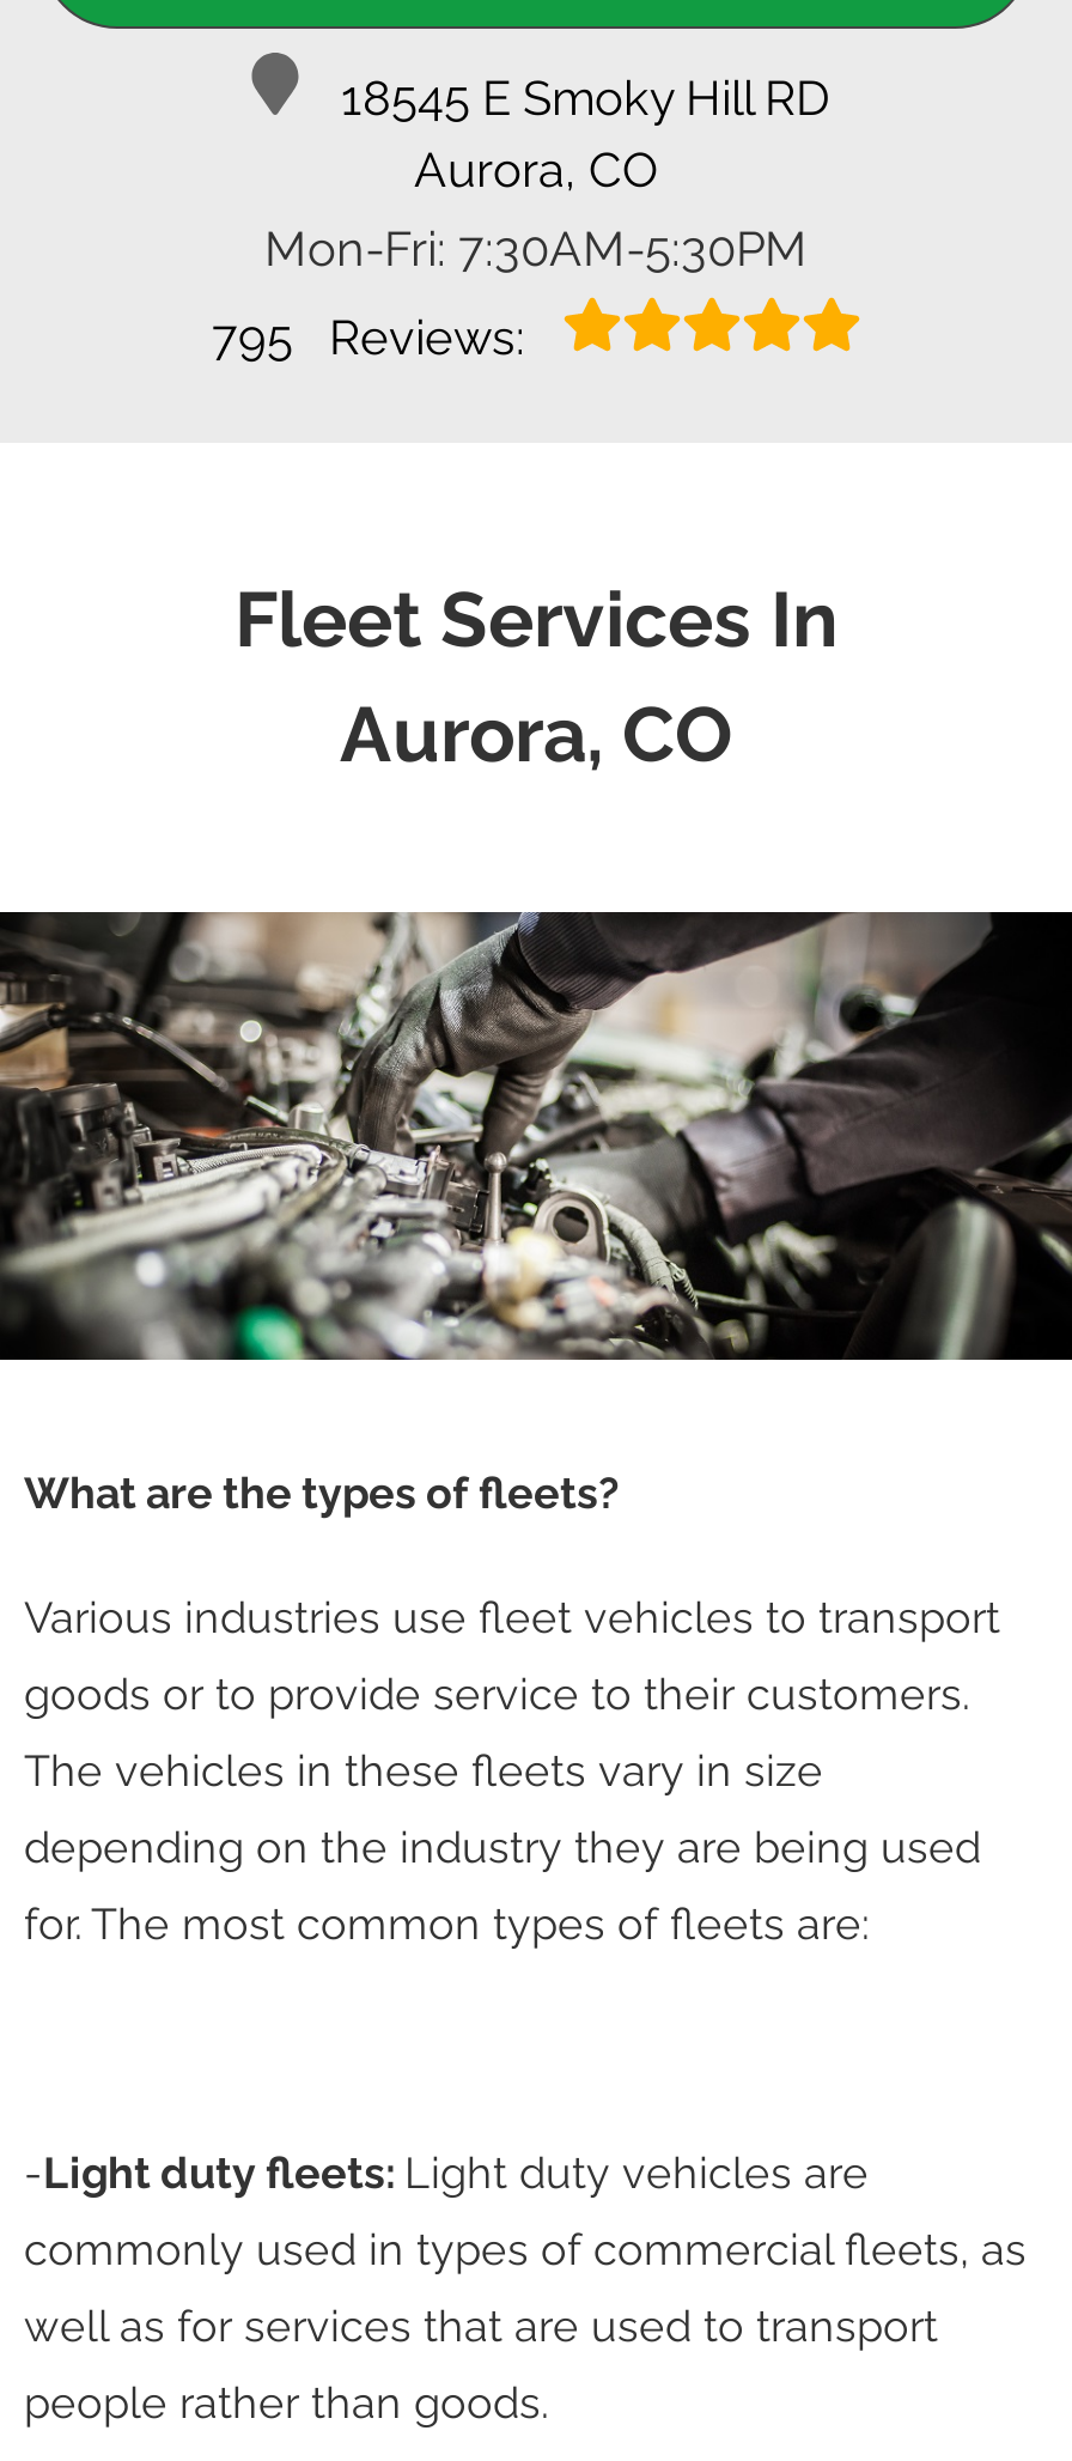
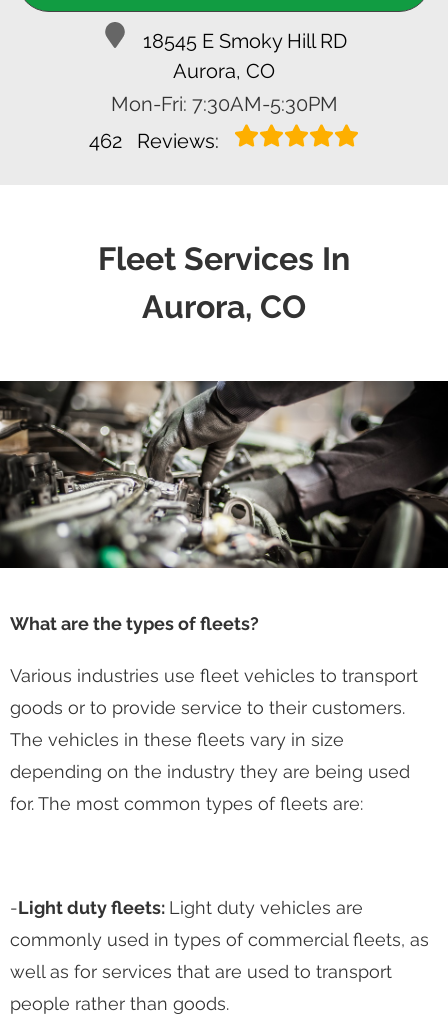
[212,309,537,366] 795 Reviews: -> [89,129,224,153] 462 Reviews:

